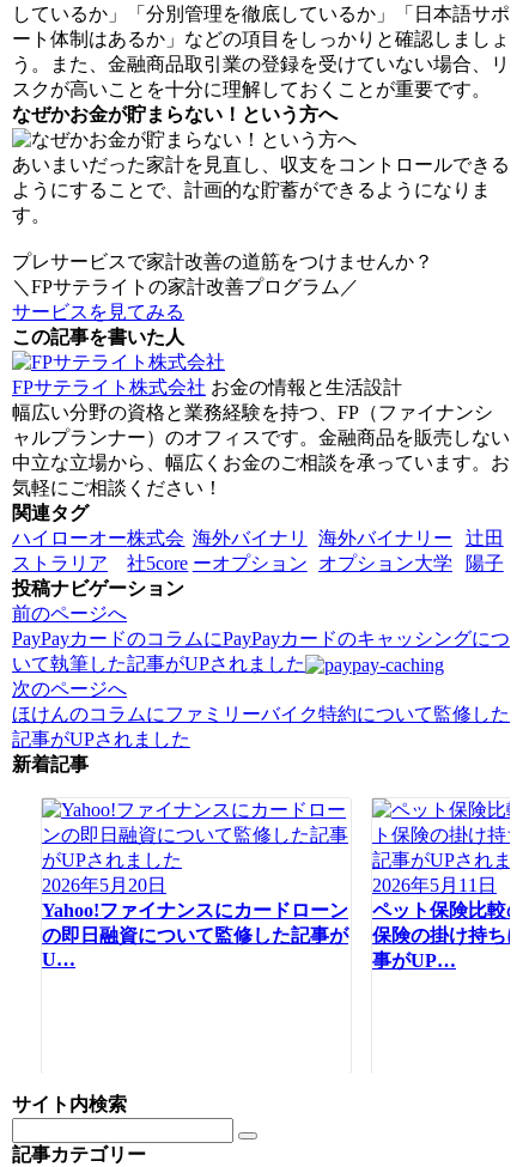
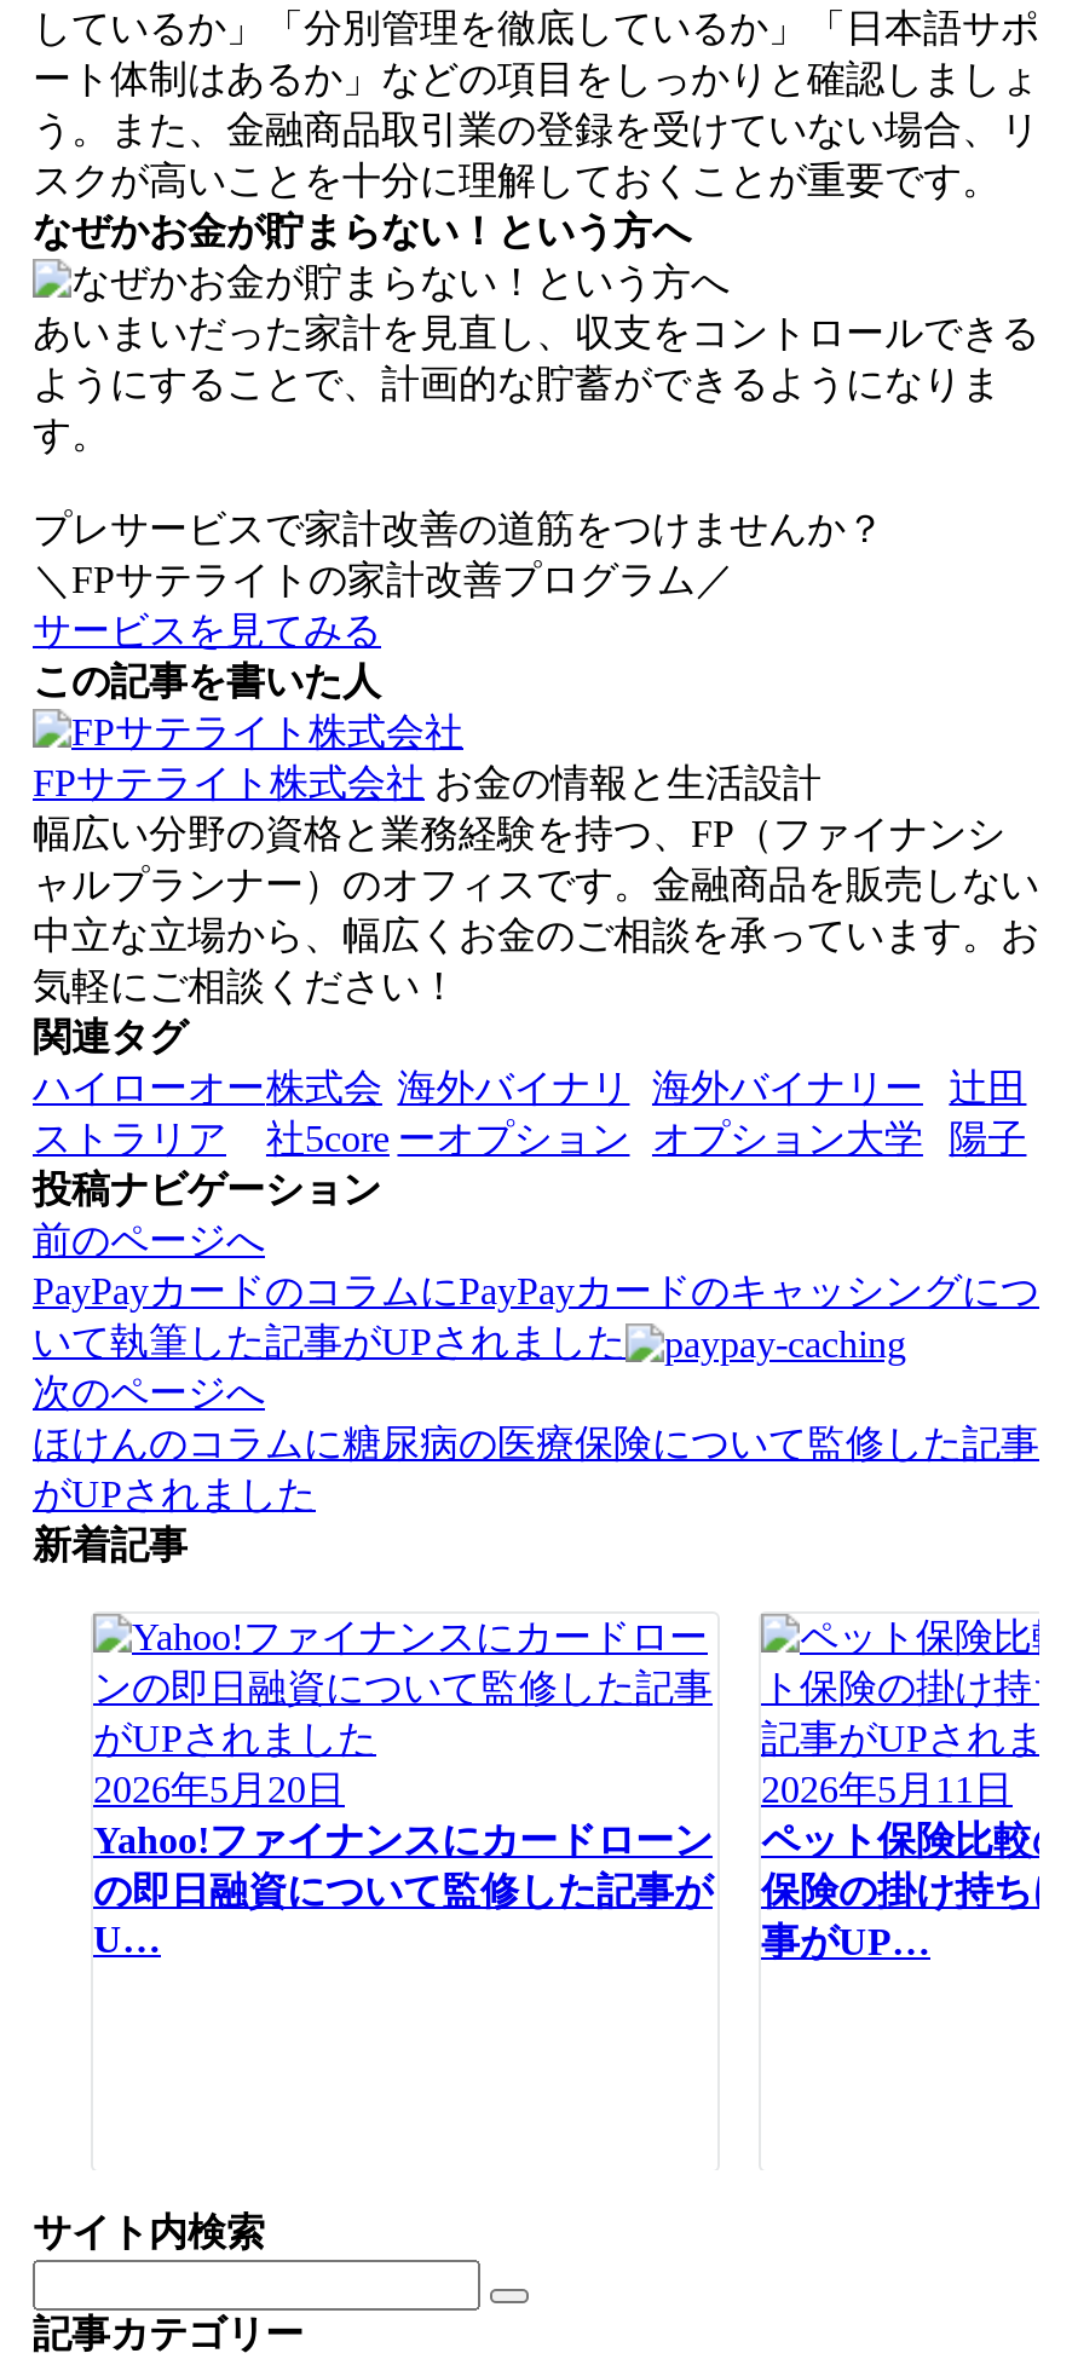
[12,704,510,749] ほけんのコラムにファミリーバイク特約について監修した | 記事がUPされました -> [33,1422,1039,1514] ほけんのコラムに糖尿病の医療保険について監修した記事 | がUPされました

